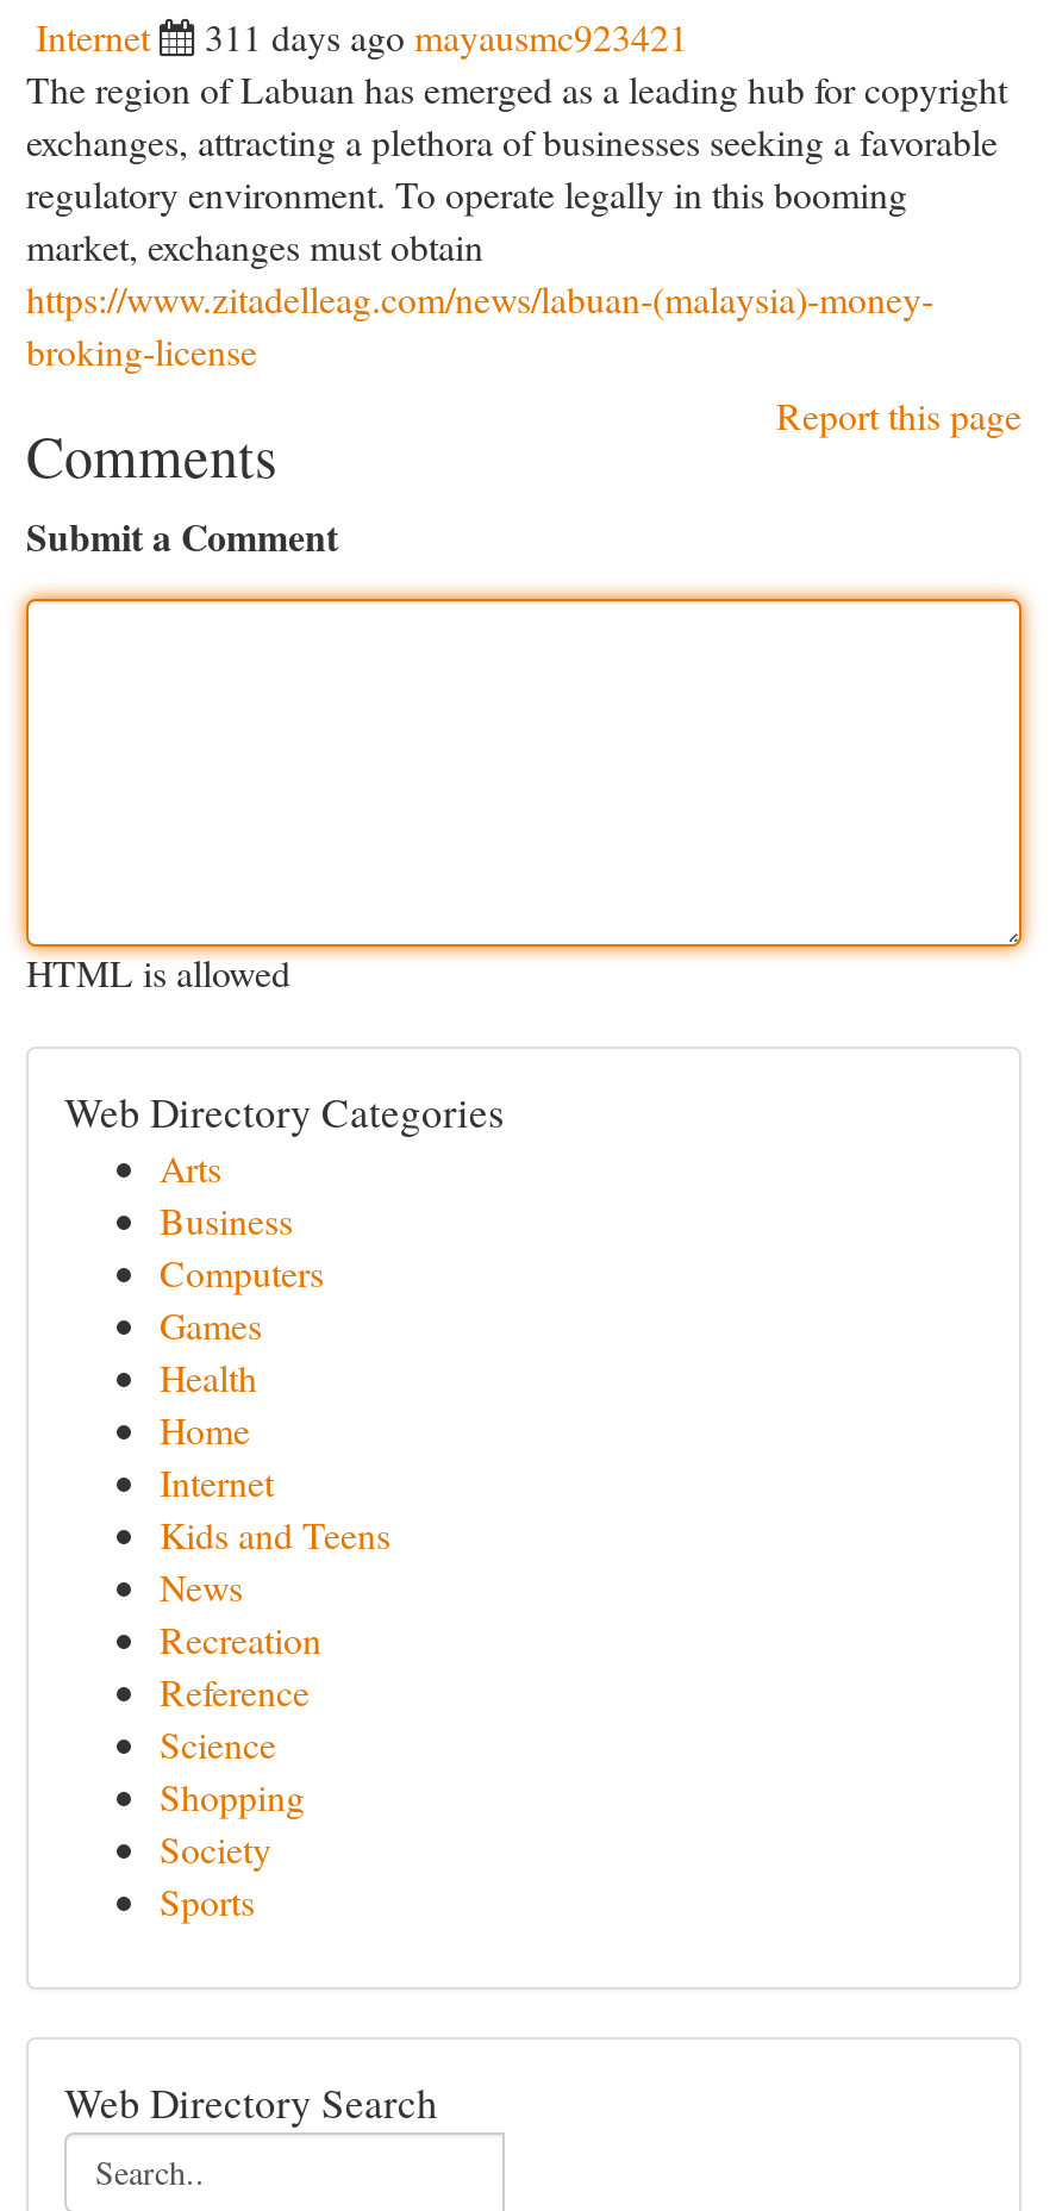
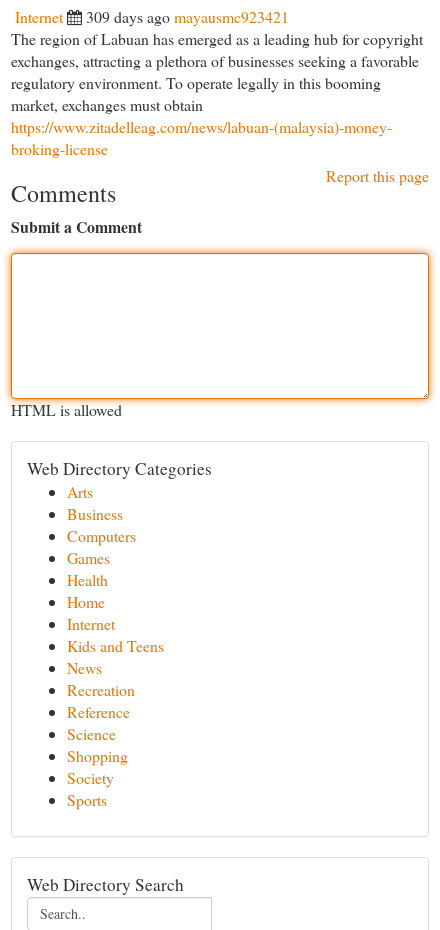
[205,11,688,61] 311 days ago mayausmc923421 -> [86,6,289,27] 309 days ago mayausmc923421

